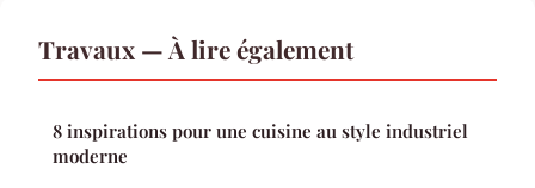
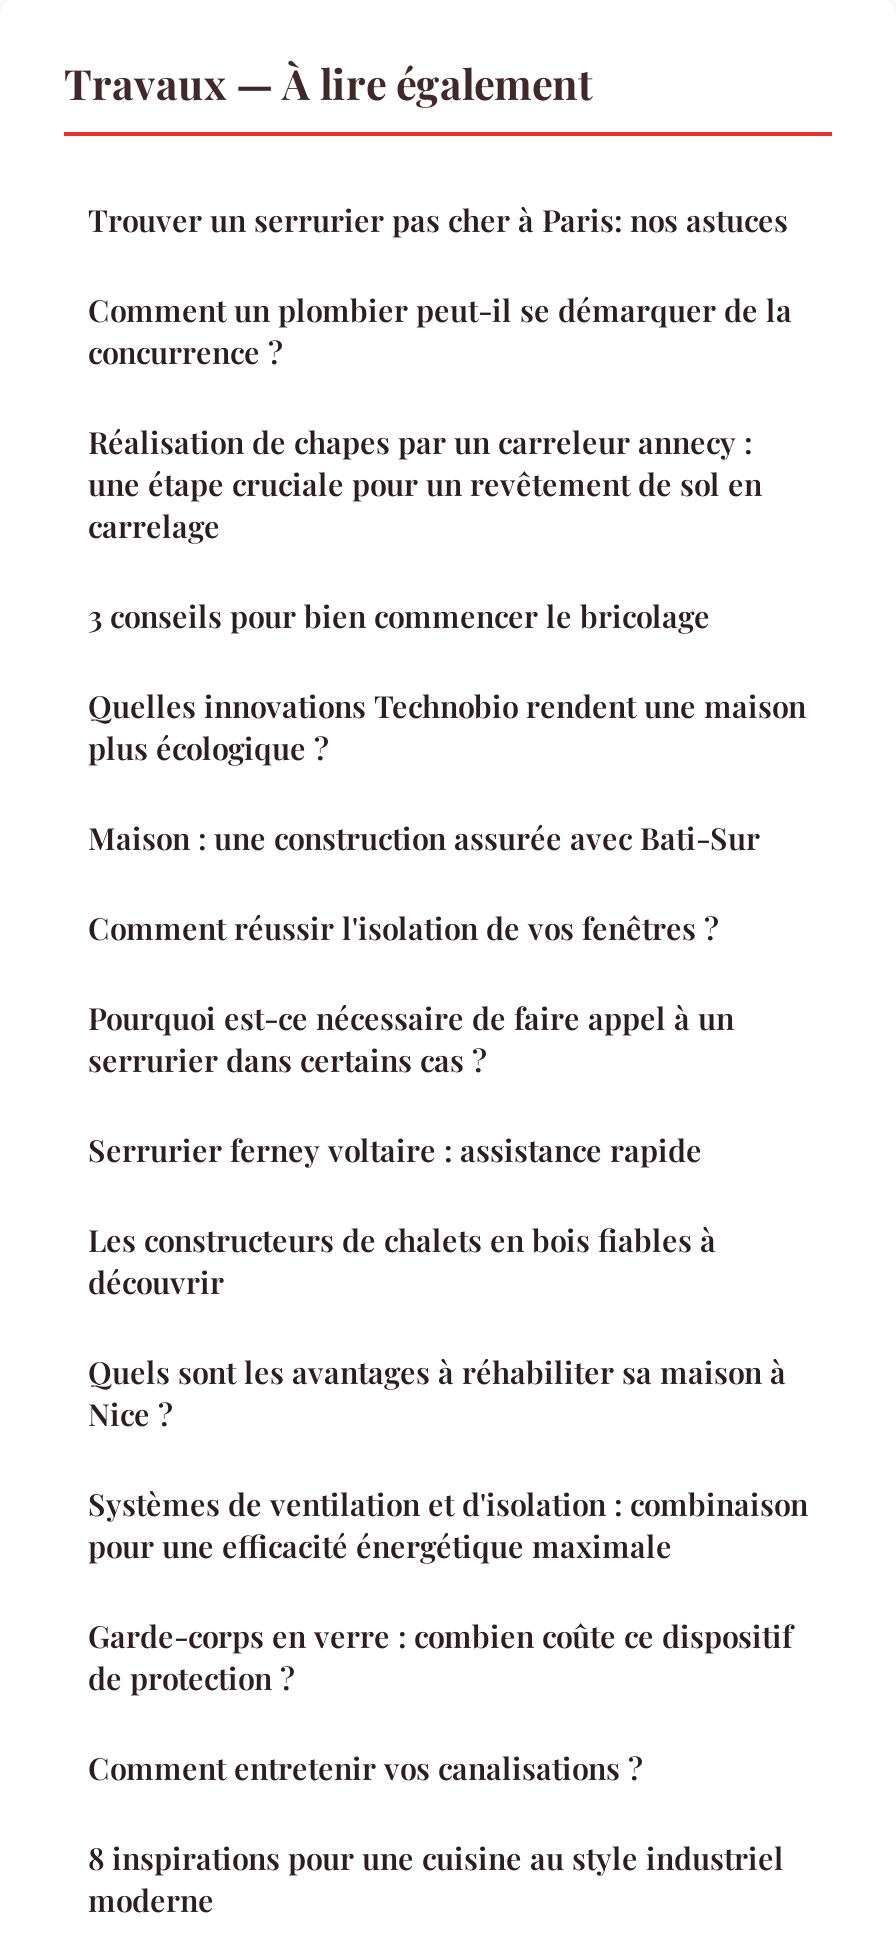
none -> [88,200,808,1788] Trouver un serrurier pas cher à Paris: nos astuces | Comment un plombier peut-il se démarquer de la | concurrence ? | Réalisation de chapes par un carreleur annecy : | une étape cruciale pour un revêtement de sol en | carrelage | 3 conseils pour bien commencer le bricolage | Quelles innovations Technobio rendent une maison | plus écologique ? | Maison : une construction assurée avec Bati-Sur | Comment réussir l'isolation de vos fenêtres ? | Pourquoi est-ce nécessaire de faire appel à un | serrurier dans certains cas ? | Serrurier ferney voltaire : assistance rapide | Les constructeurs de chalets en bois fiables à | découvrir | Quels sont les avantages à réhabiliter sa maison à | Nice ? | Systèmes de ventilation et d'isolation : combinaison | pour une efficacité énergétique maximale | Garde-corps en verre : combien coûte ce dispositif | de protection ? | Comment entretenir vos canalisations ?

